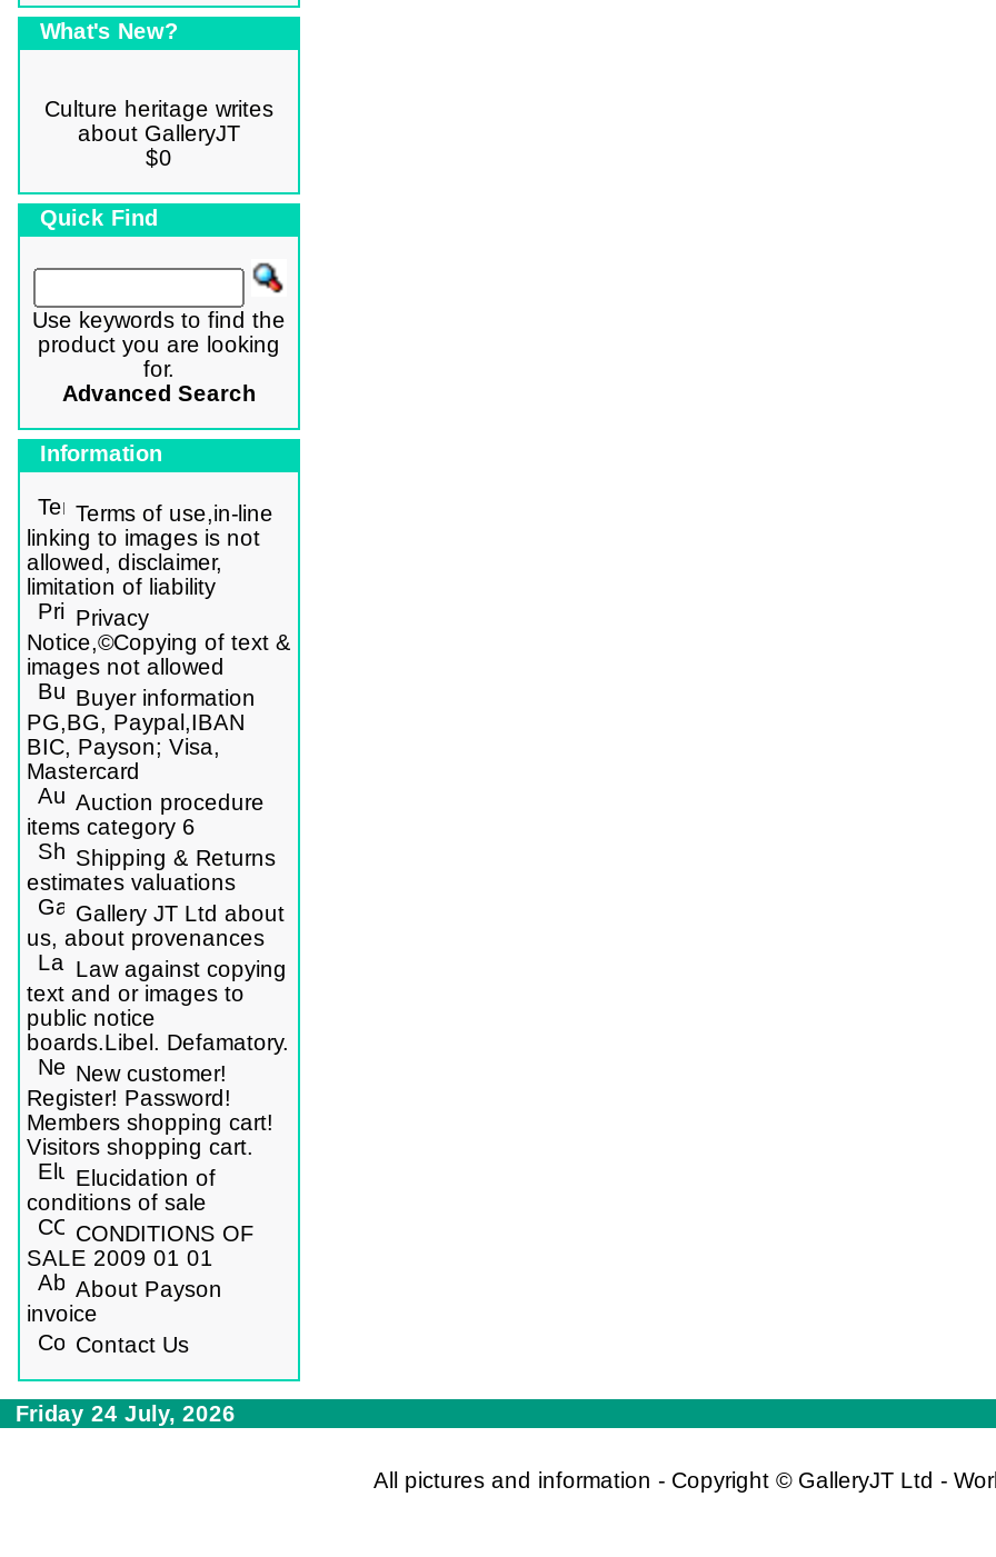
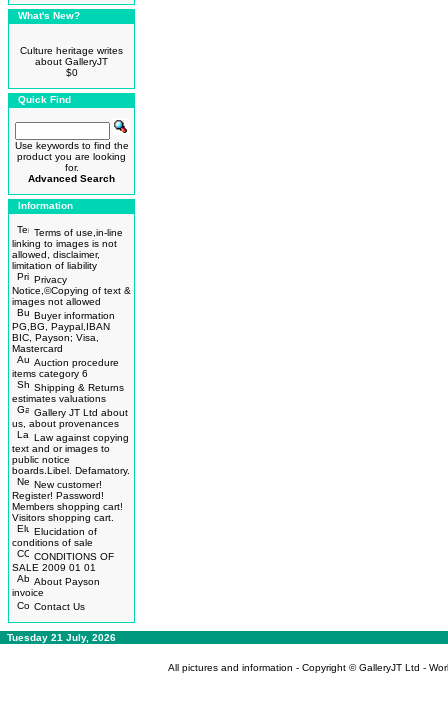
[2,1401,249,1426] Friday 24 July, 2026 -> [1,632,122,643] Tuesday 21 July, 2026

